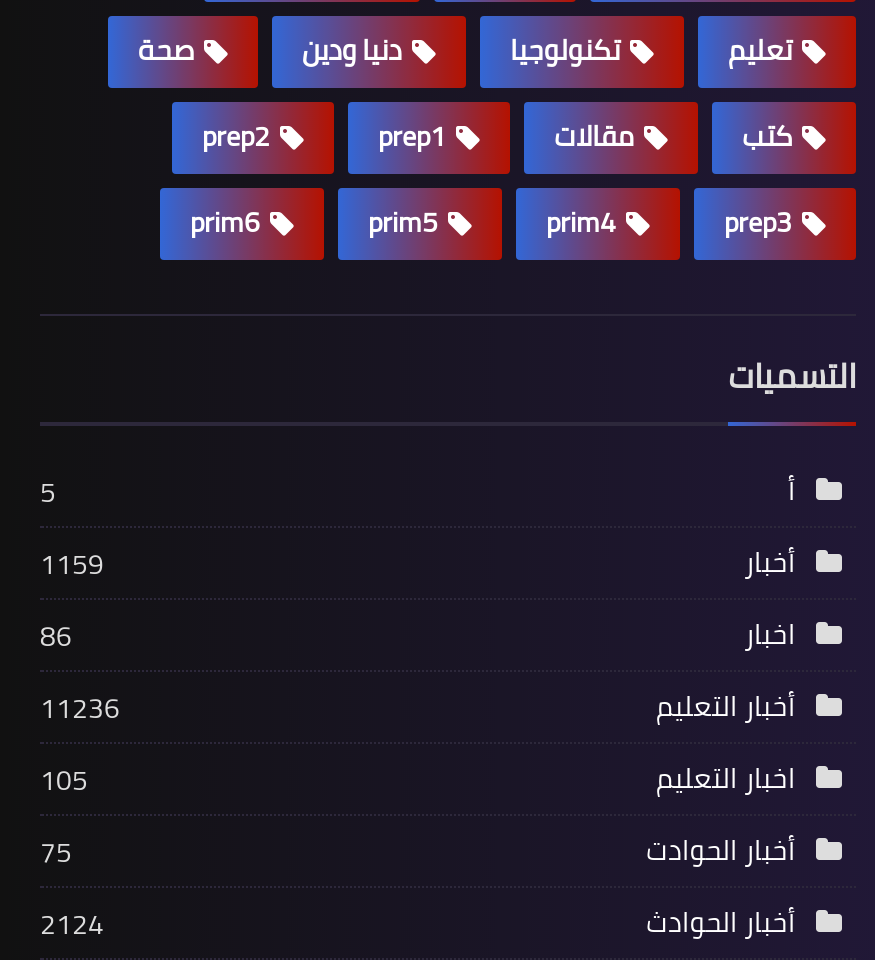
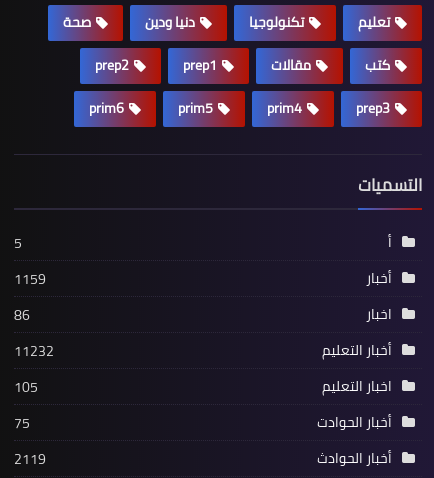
[40,681,120,733] 11236 -> [14,338,54,364] 11232
[40,897,104,949] 2124 -> [14,446,46,472] 2119

